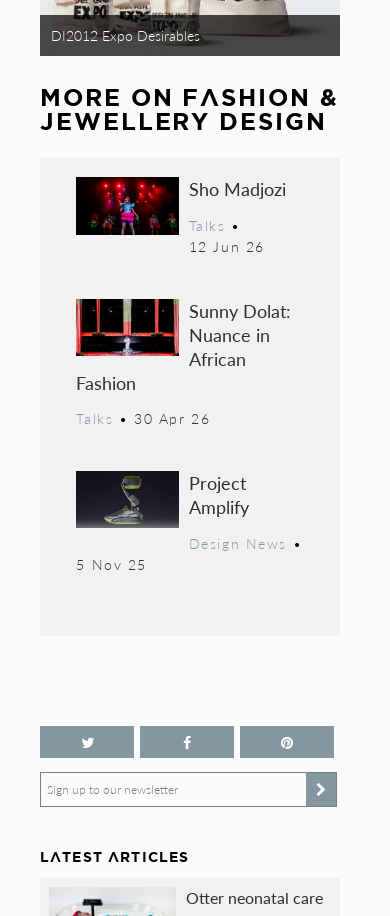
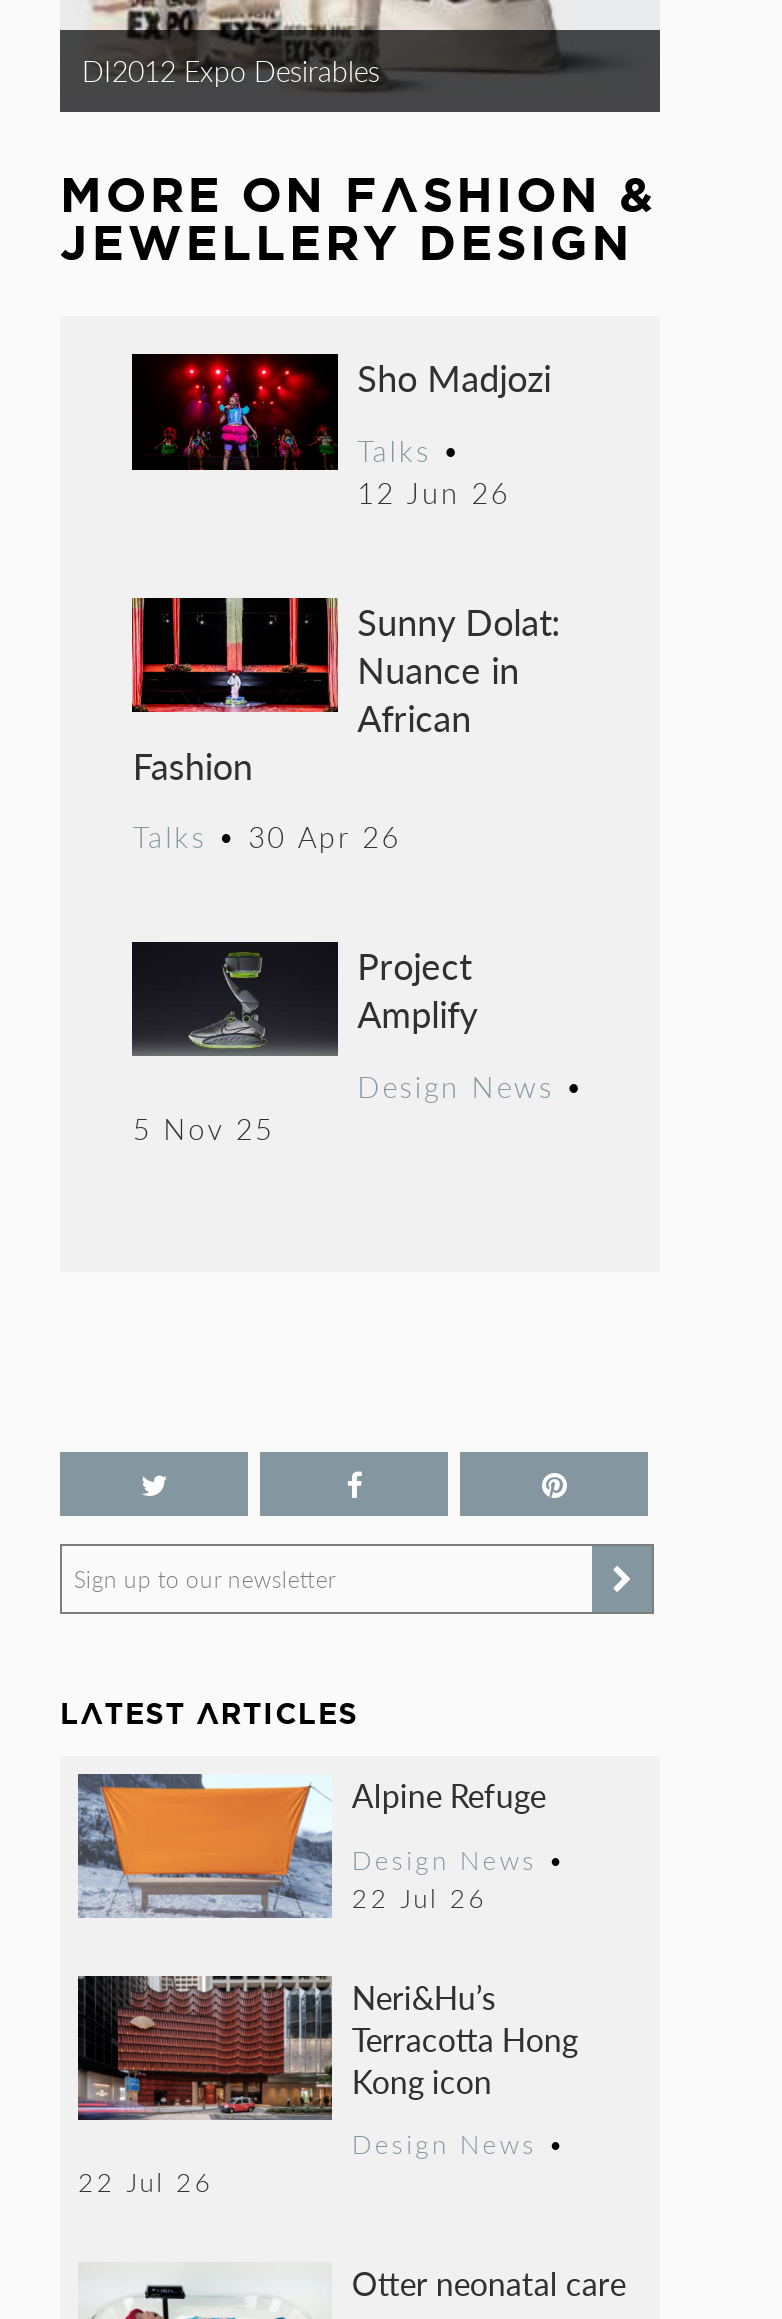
none -> [76,1772,578,2201] [image] | Alpine Refuge | Design News • | 22 Jul 26 | Neri&Hu’s | Terracotta Hong | Kong icon | Design News • | 22 Jul 26
none -> [76,1942,322,2124] [image]

